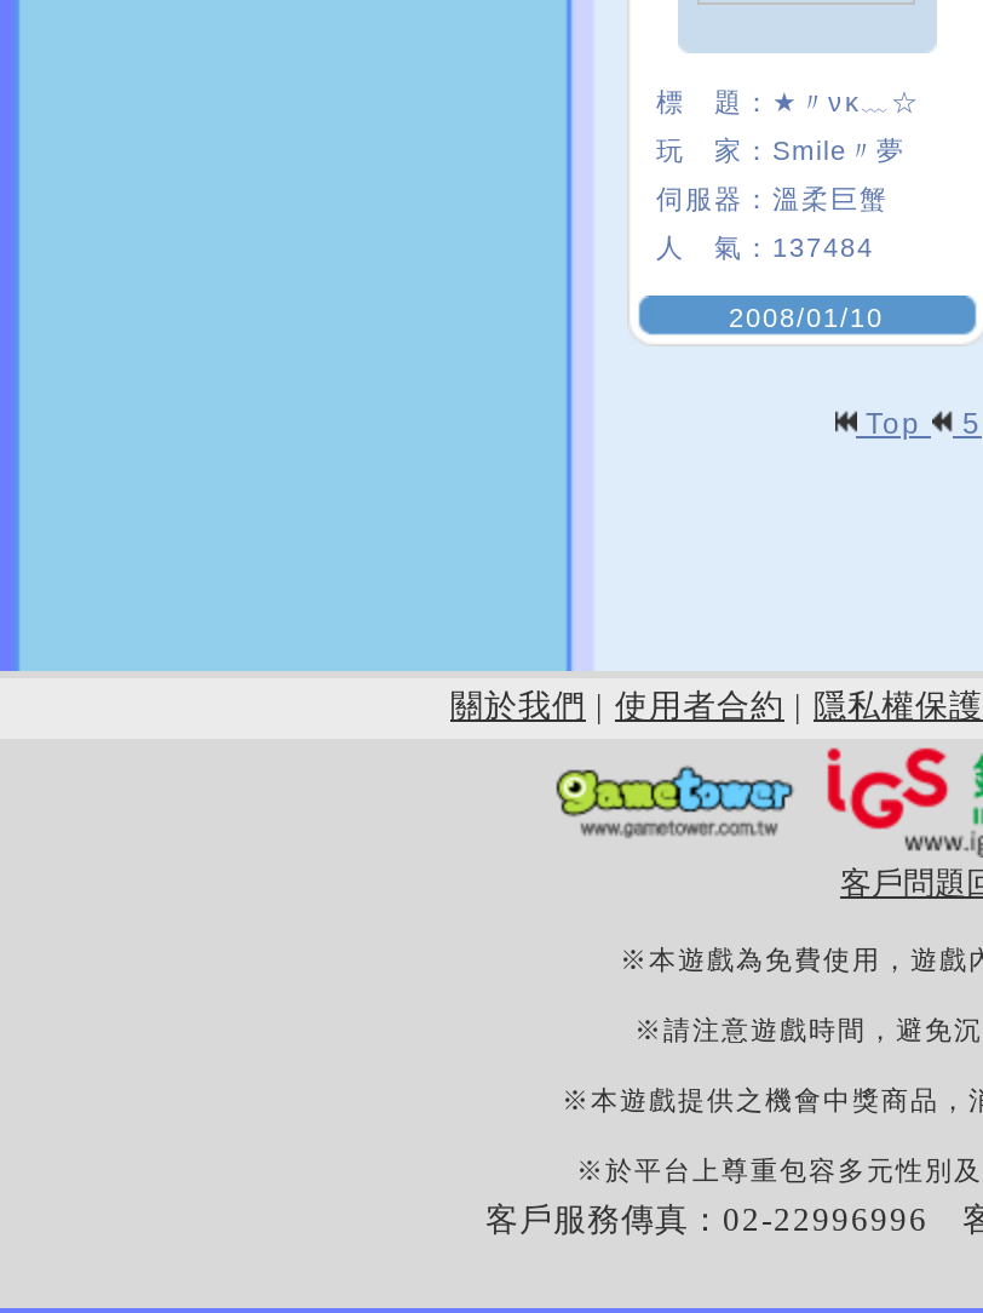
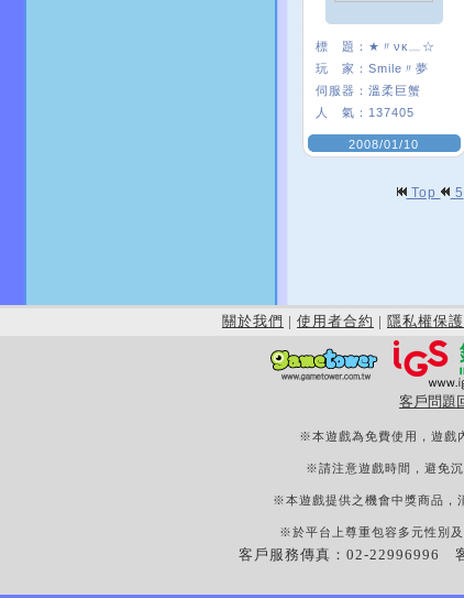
[656,233,874,262] 人 氣：137484 -> [316,106,415,119] 人 氣：137405

